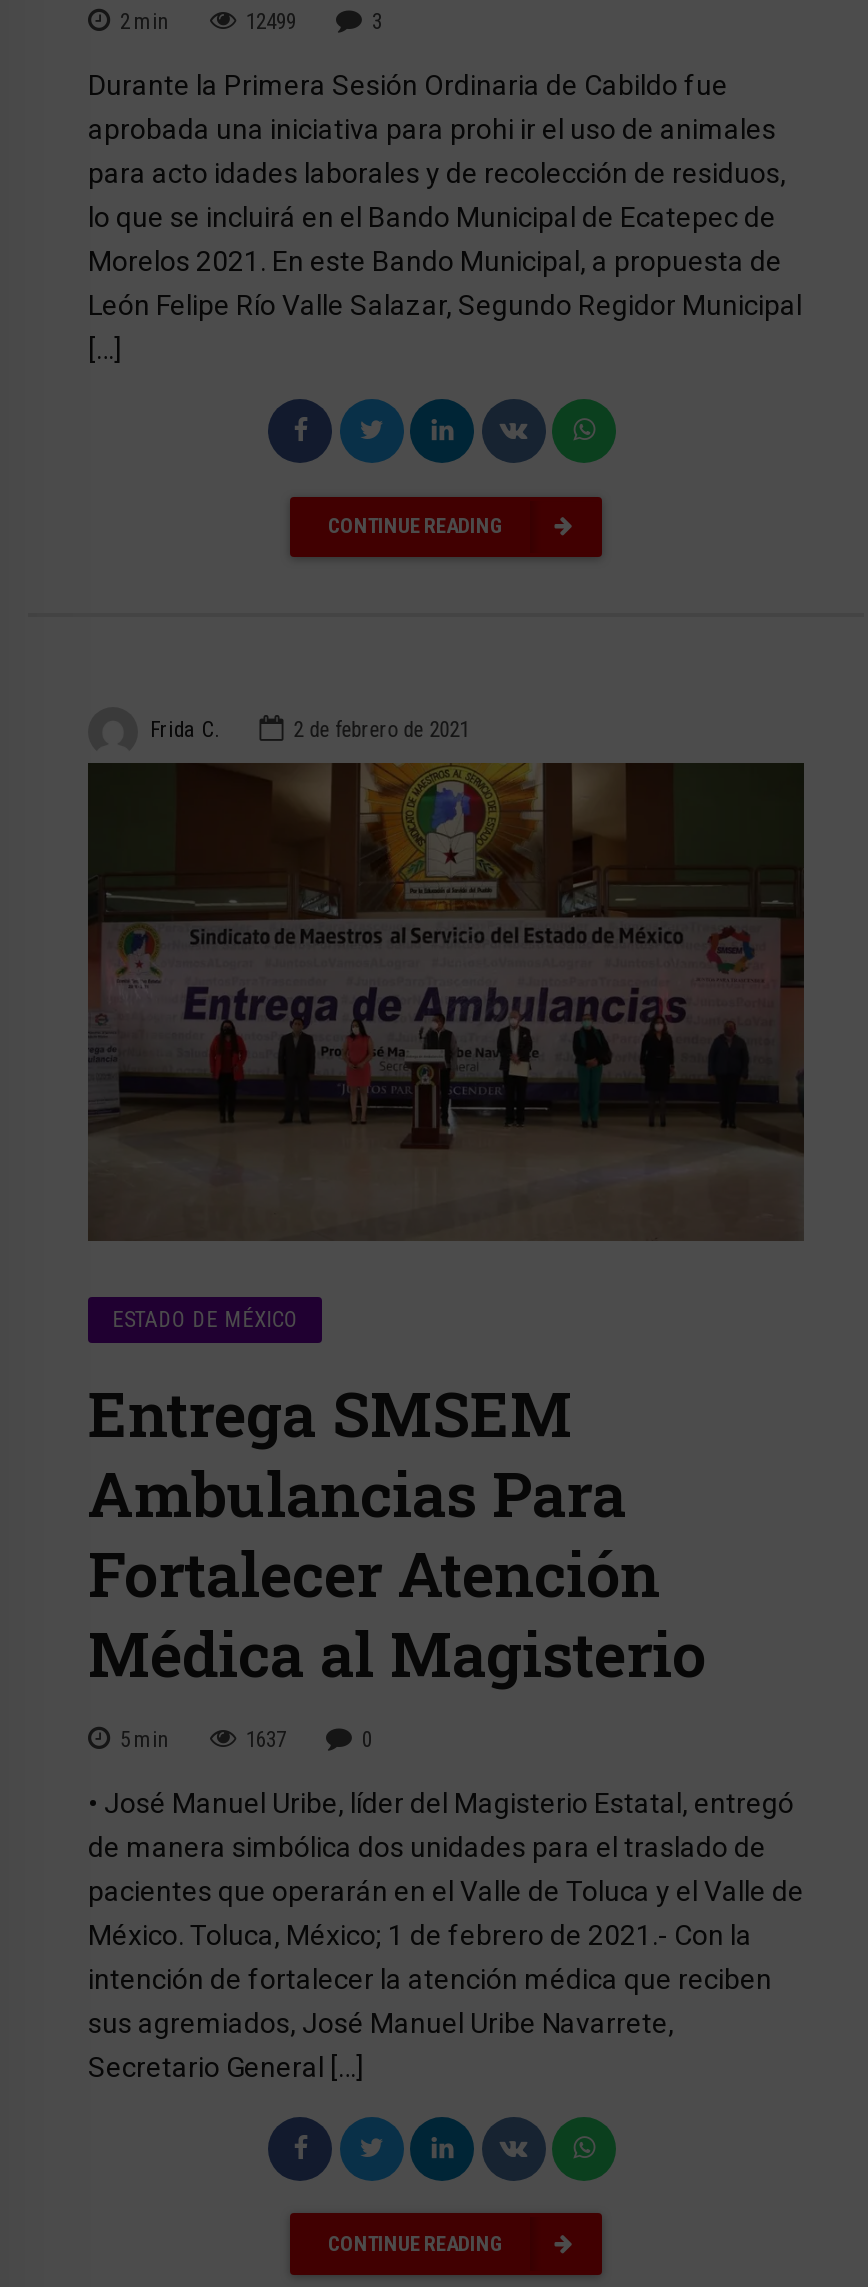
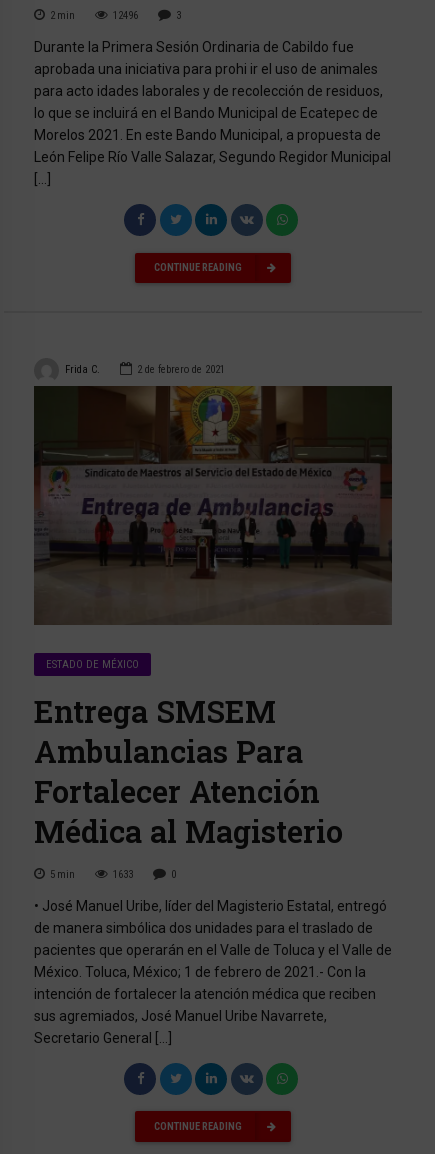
[246,10,296,36] 12499 -> [113,9,138,22] 12496
[246,1727,286,1753] 1637 -> [113,868,133,881] 1633

